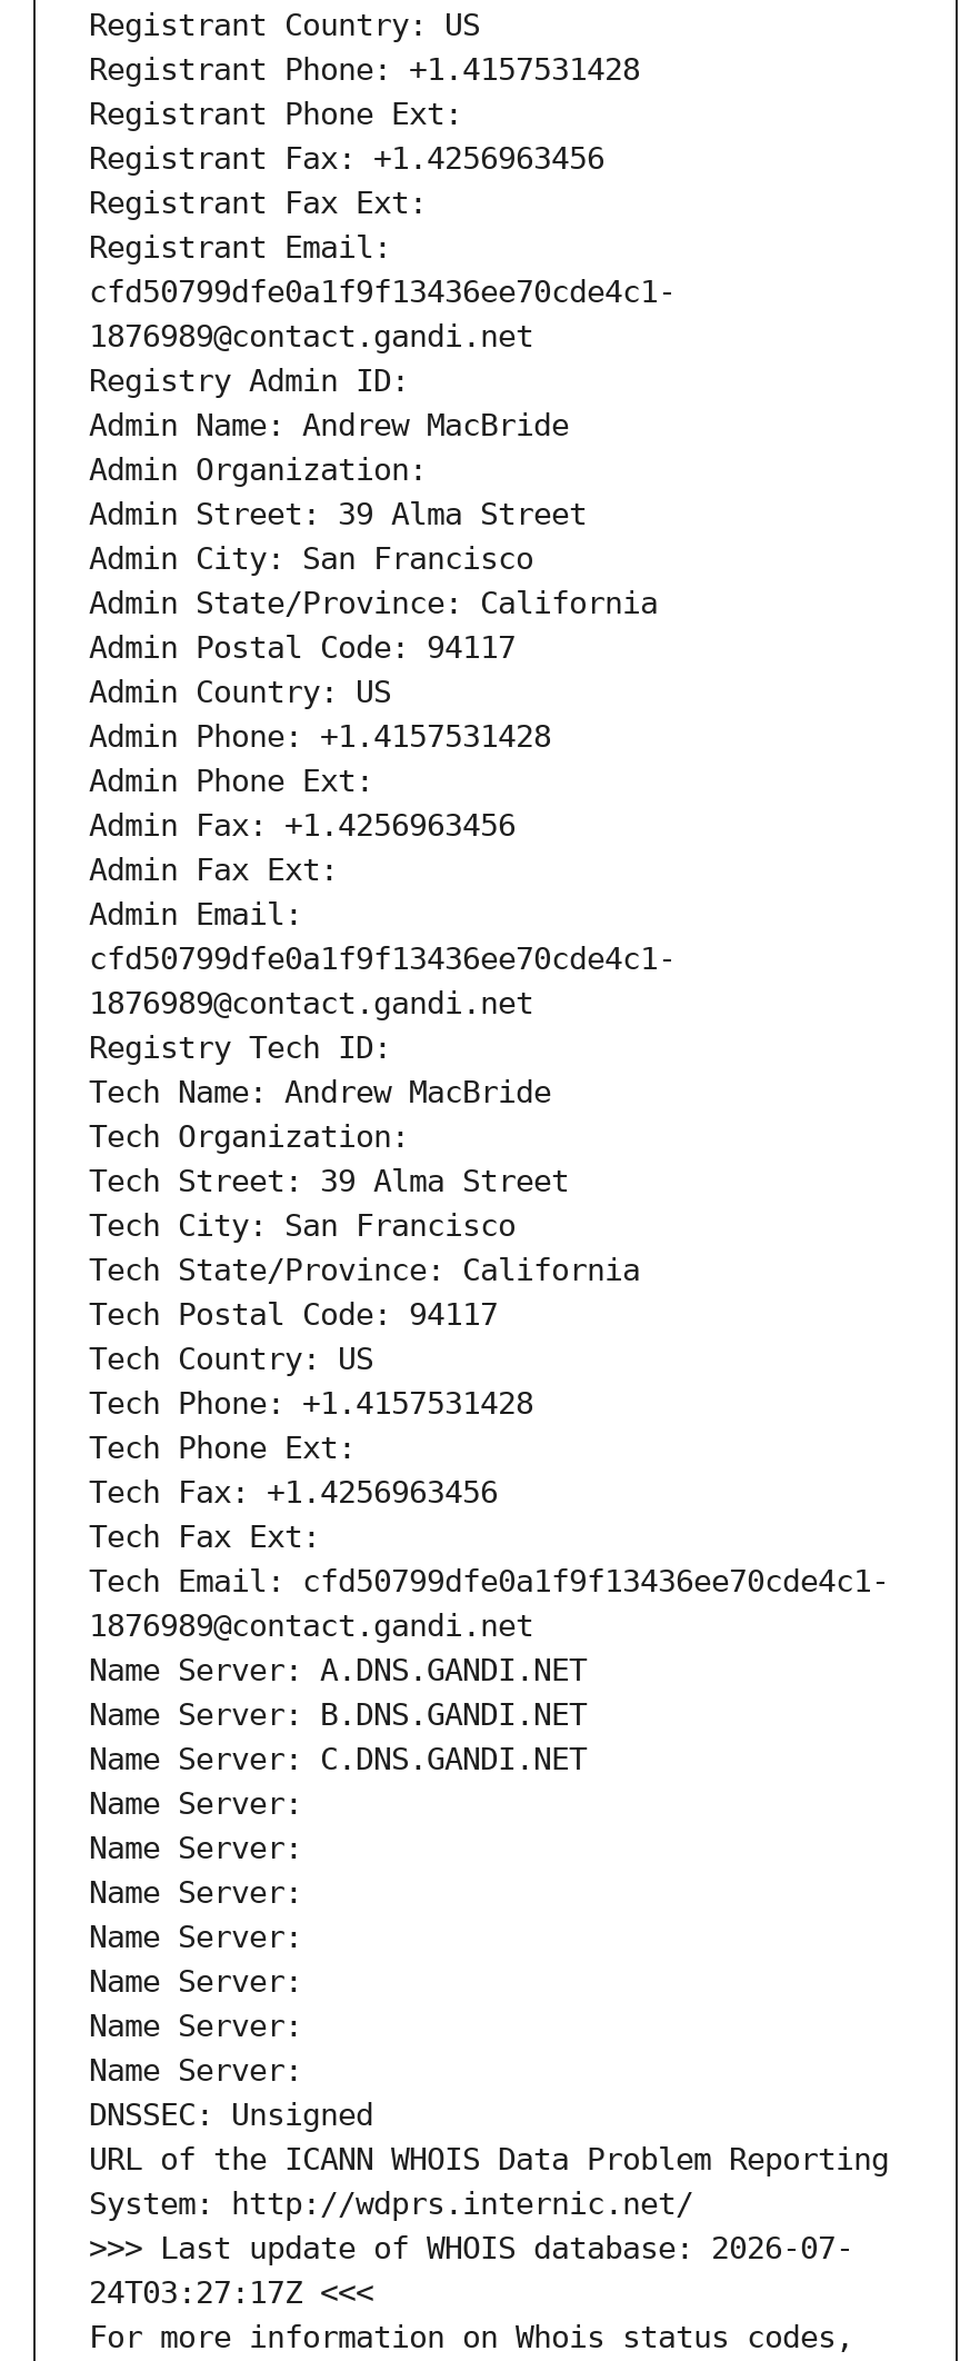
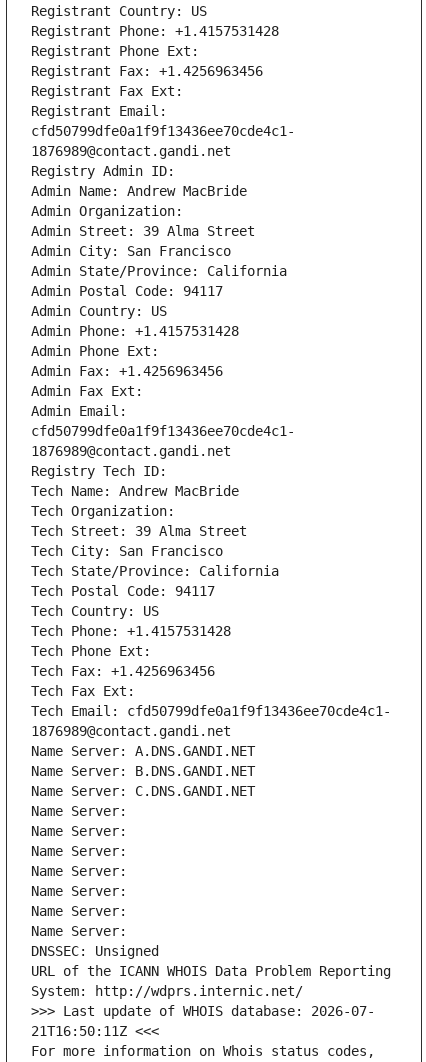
[89,2275,373,2311] 24T03:27:17Z <<< -> [31,1023,159,1039] 21T16:50:11Z <<<

